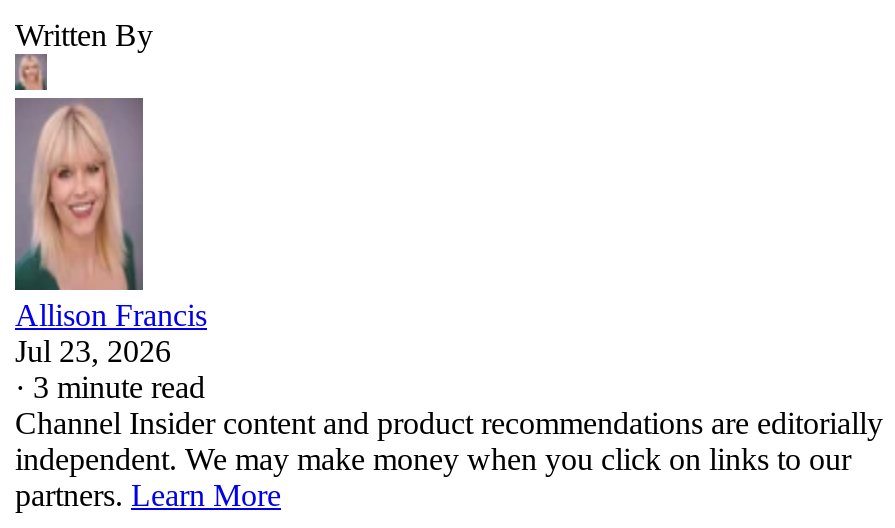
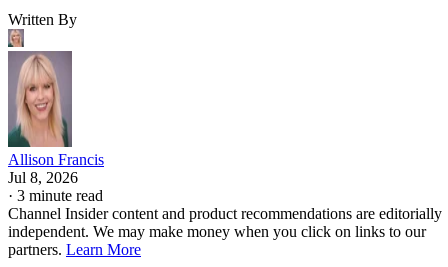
[15,333,171,367] Jul 23, 2026 -> [8,169,78,186] Jul 8, 2026

